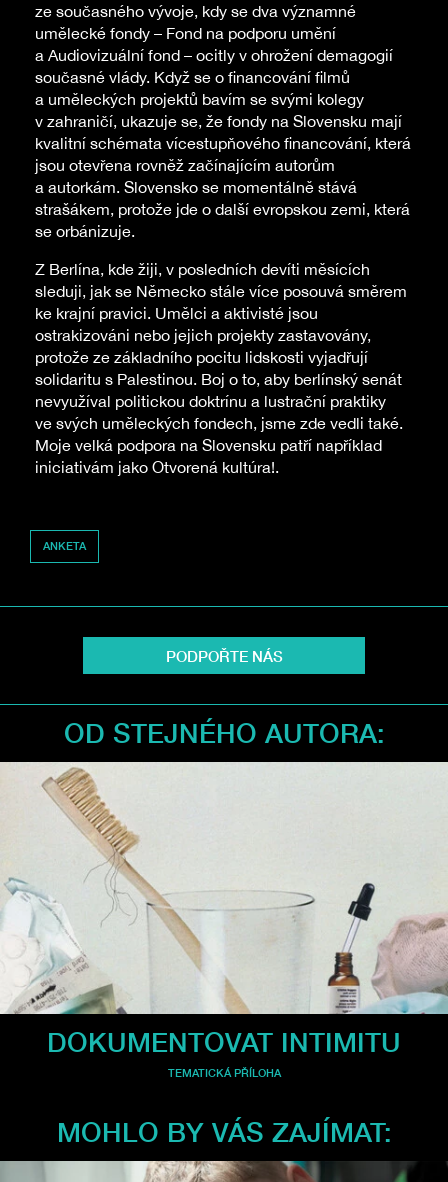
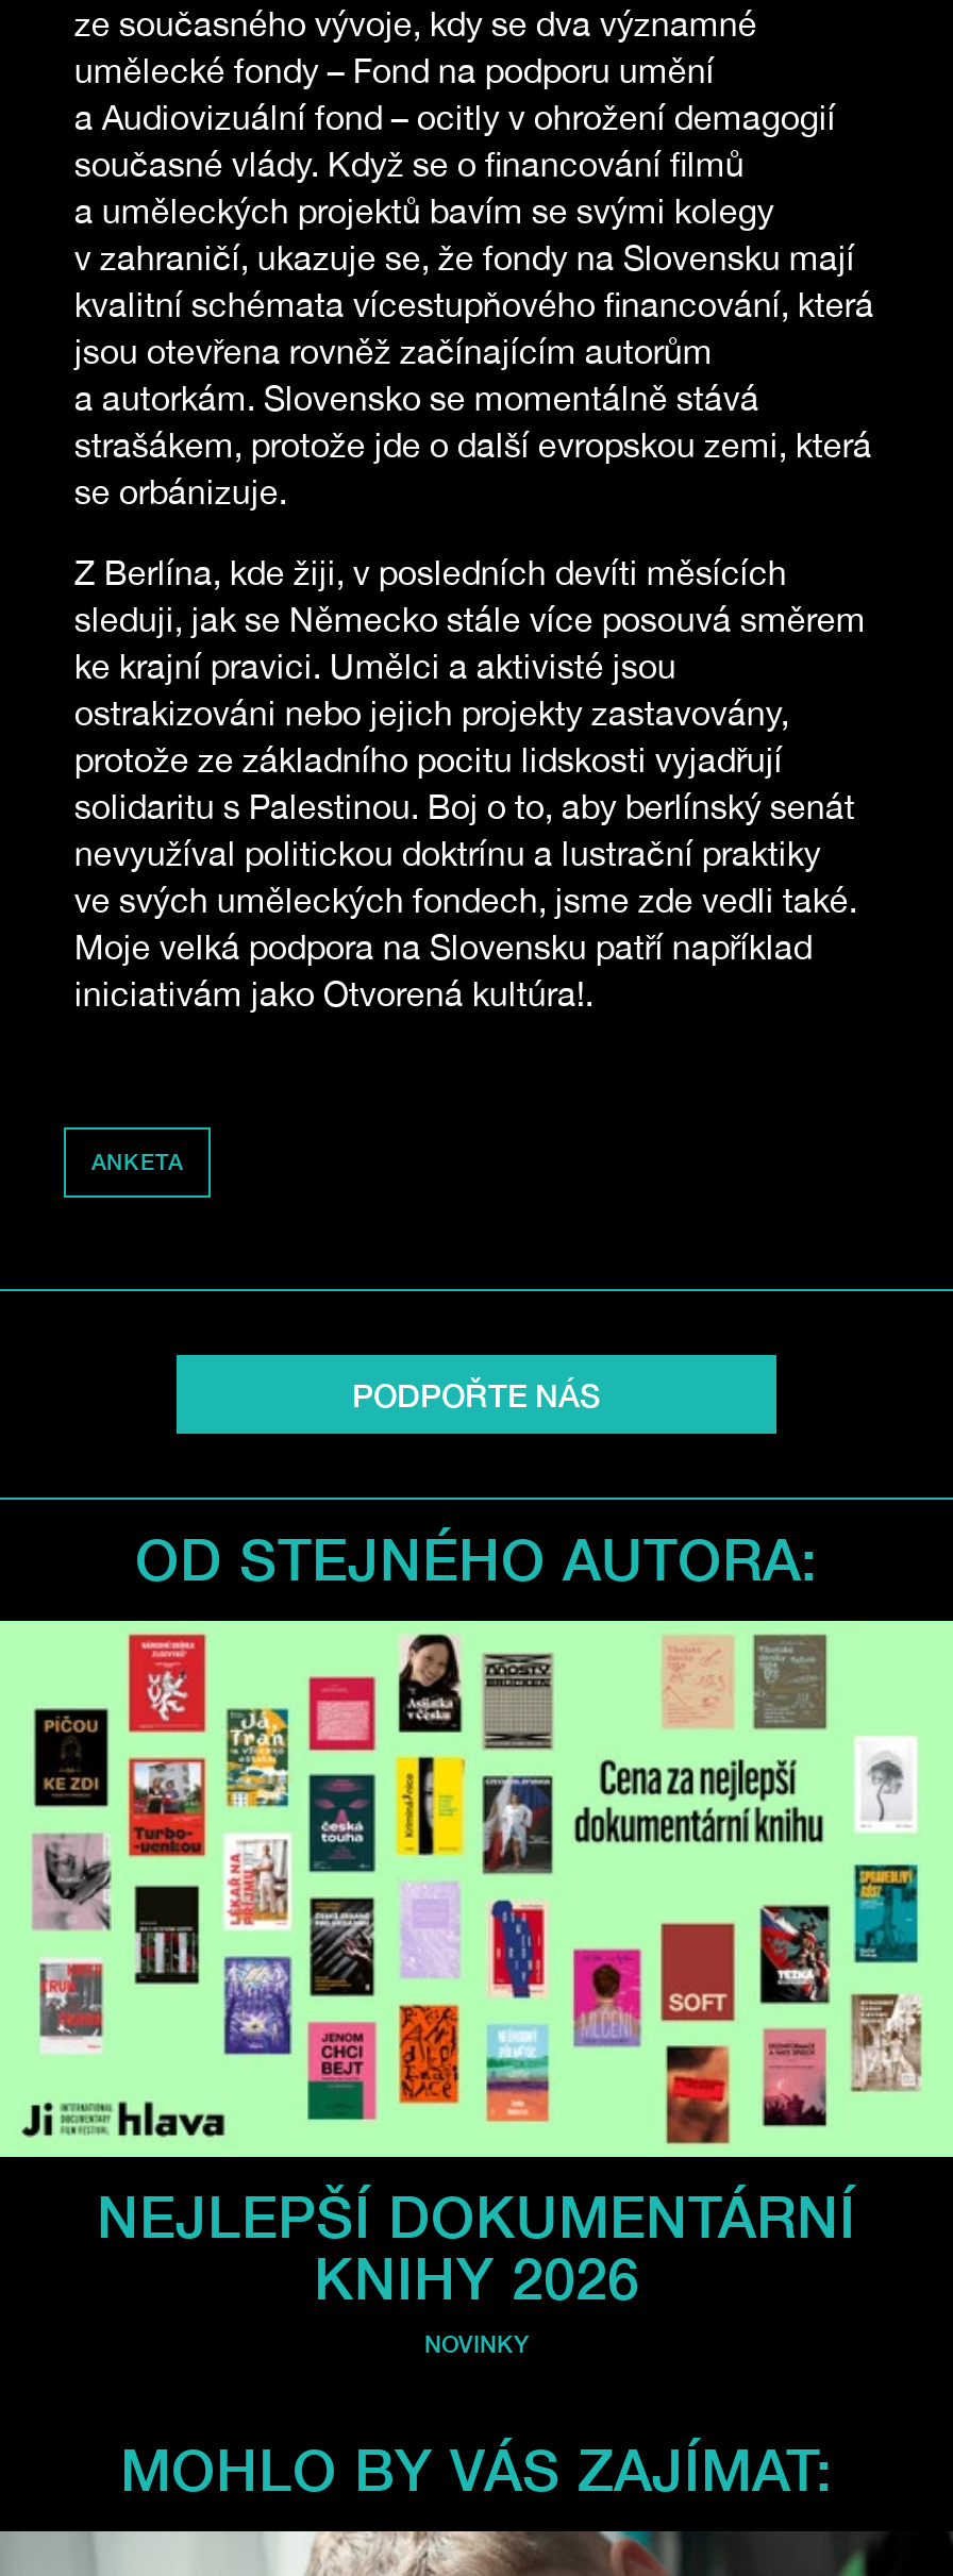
[3,762,445,1079] [image] | DOKUMENTOVAT INTIMITU | TEMATICKÁ PŘÍLOHA -> [6,1621,947,2356] [image] | NEJLEPŠÍ DOKUMENTÁRNÍ | KNIHY 2026 | NOVINKY

